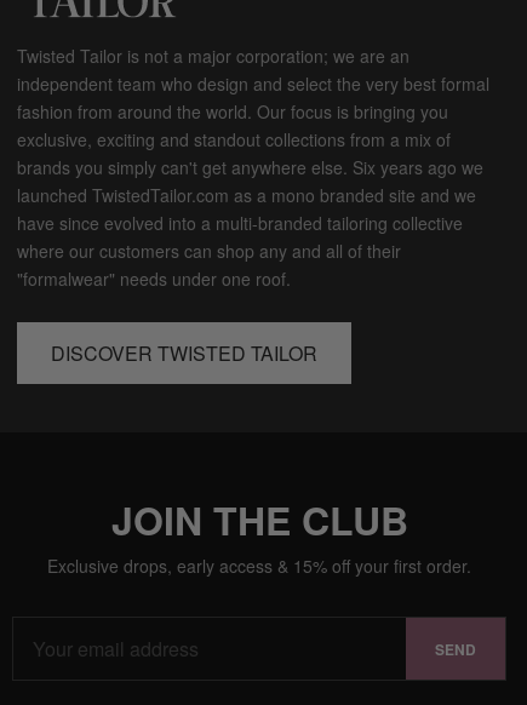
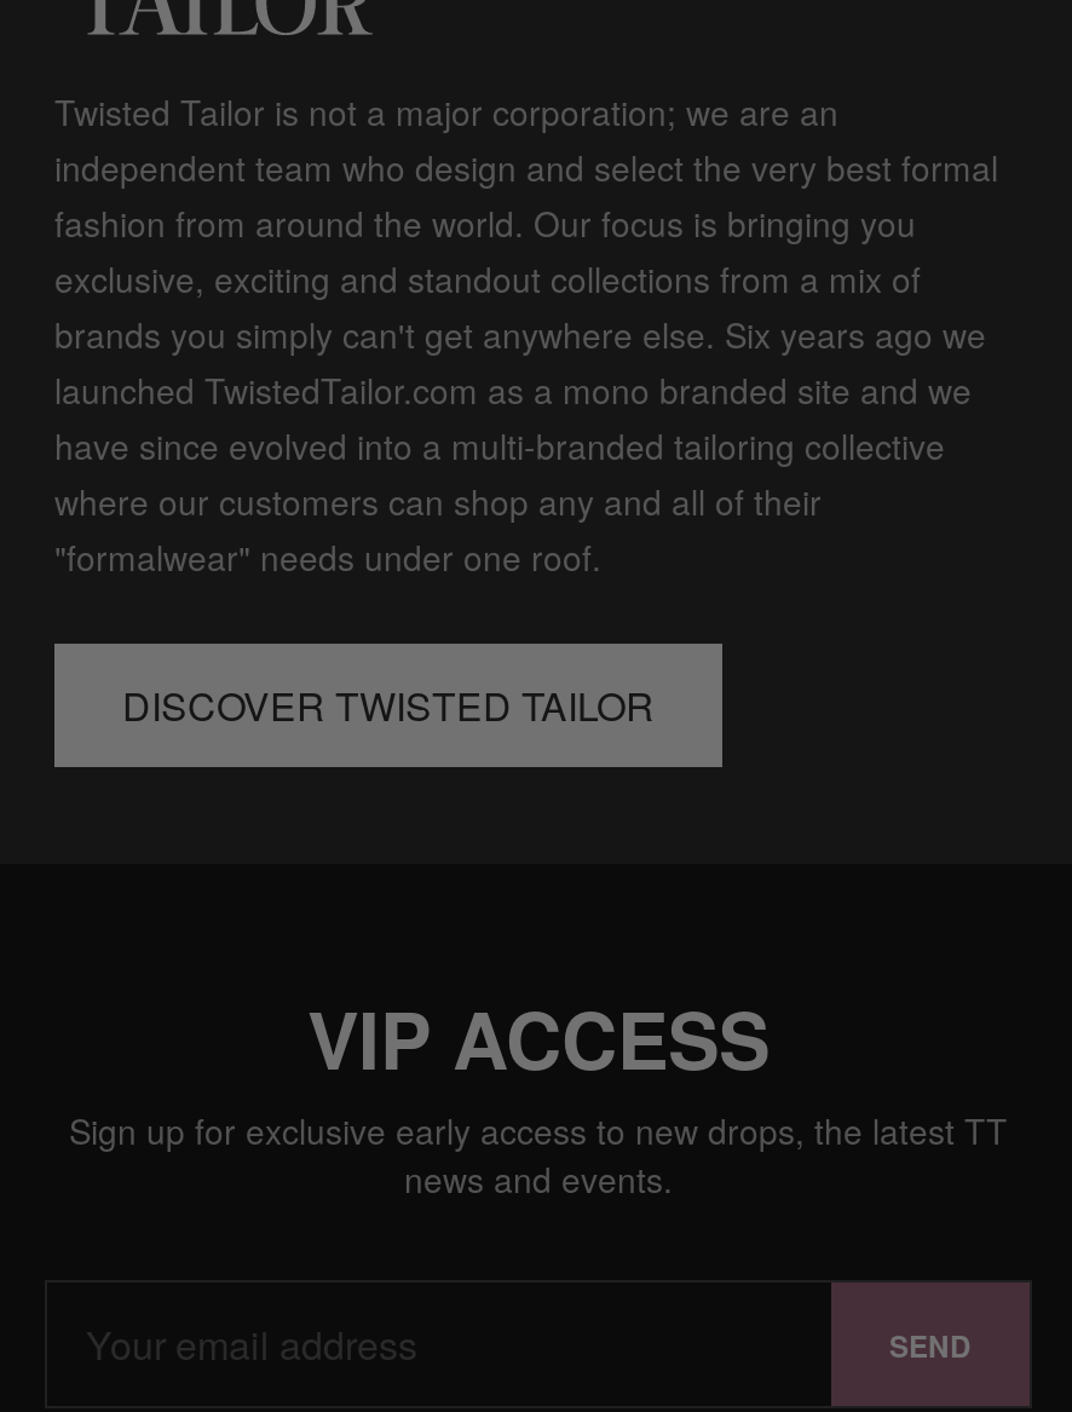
[47,492,471,578] JOIN THE CLUB | Exclusive drops, early access & 15% off your first order. -> [69,983,1008,1204] VIP ACCESS | Sign up for exclusive early access to new drops, the latest TT | news and events.

